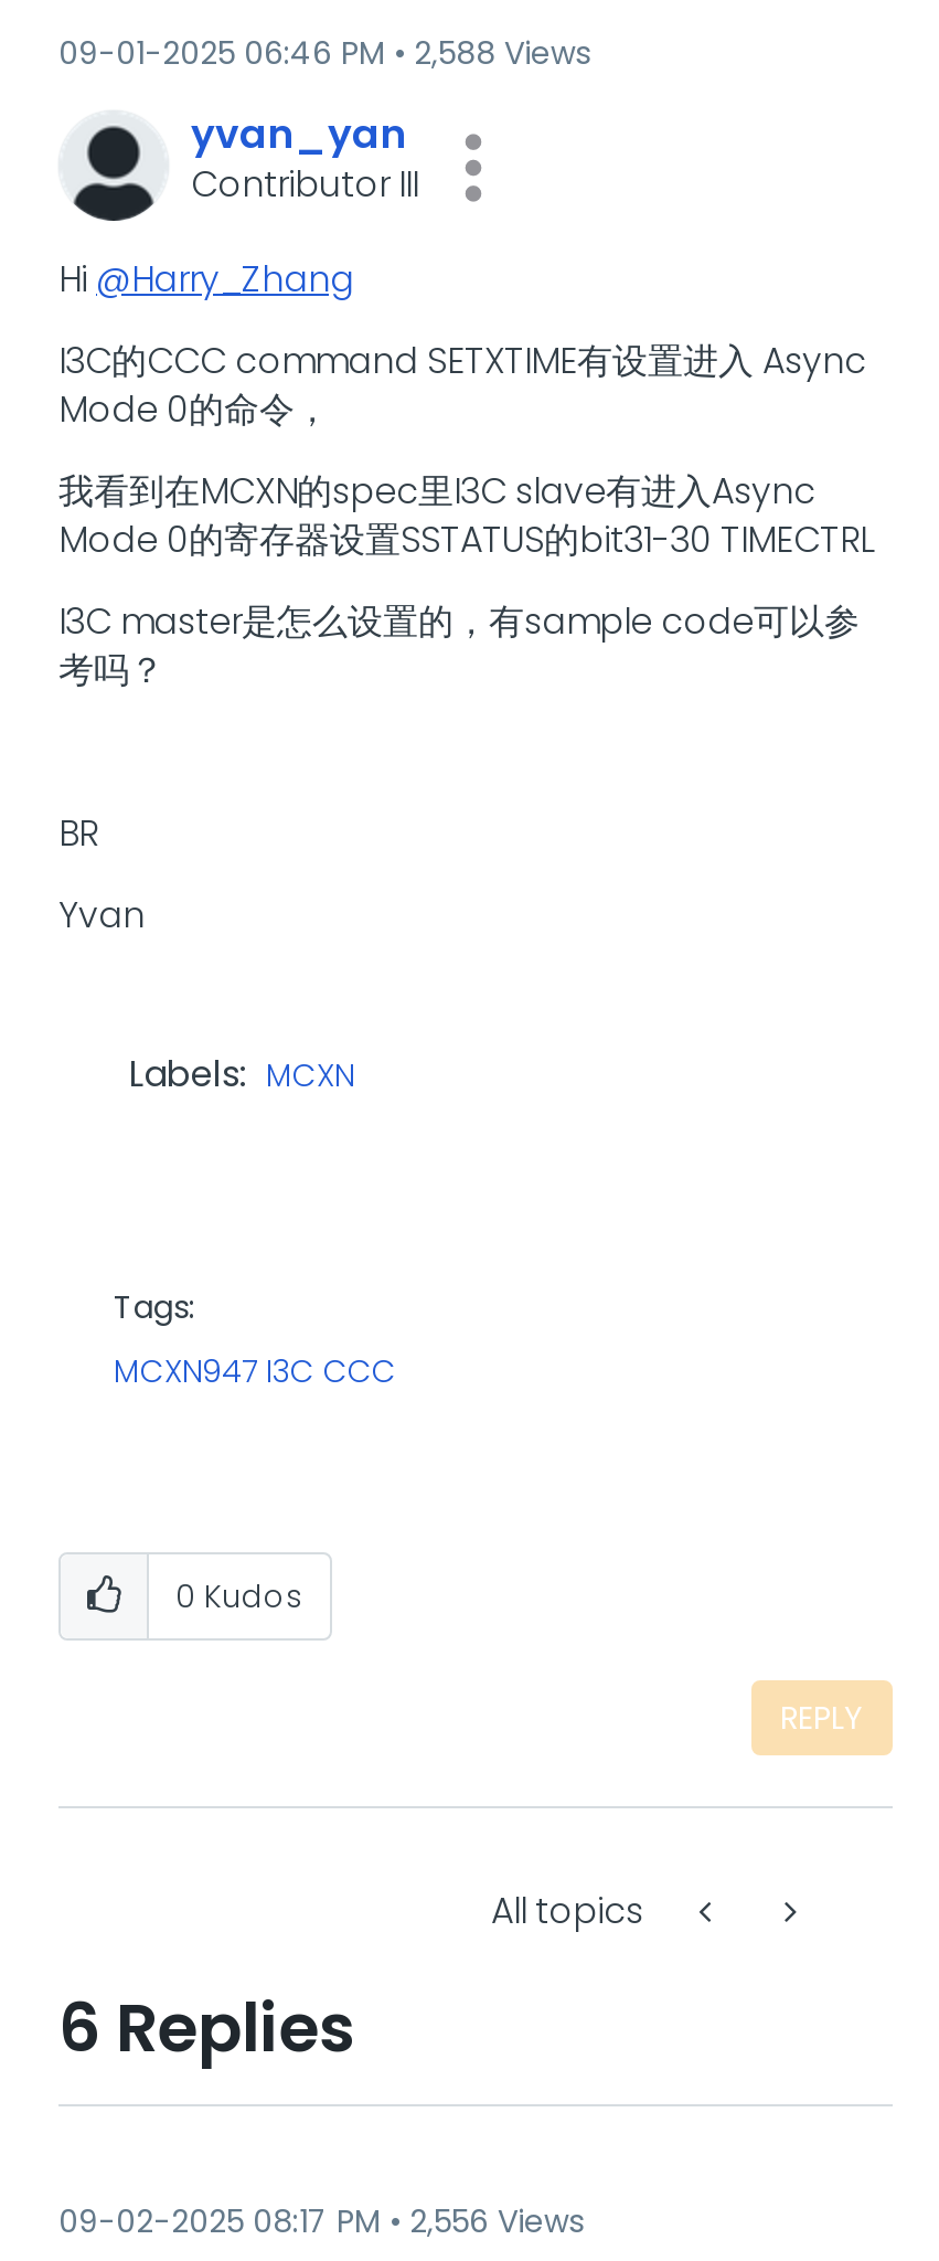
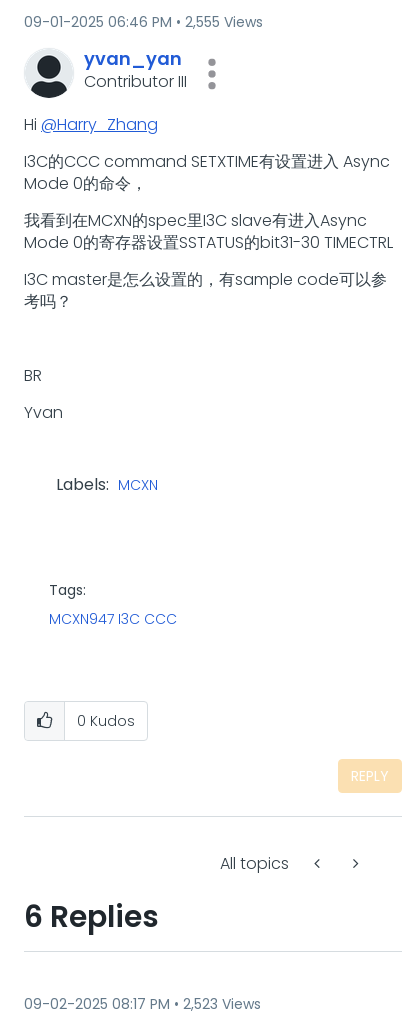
[58,31,590,75] 09-01-2025 06:46 PM 2,588 Views -> [24,12,263,32] 09-01-2025 06:46 PM 2,555 Views
[58,2199,584,2243] 09-02-2025 08:17 PM 2,556 Views -> [24,994,261,1014] 09-02-2025 08:17 PM 2,523 Views

